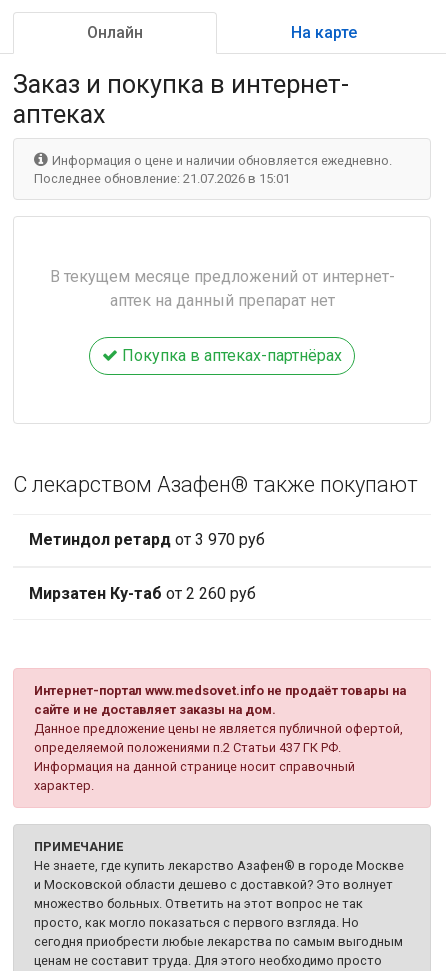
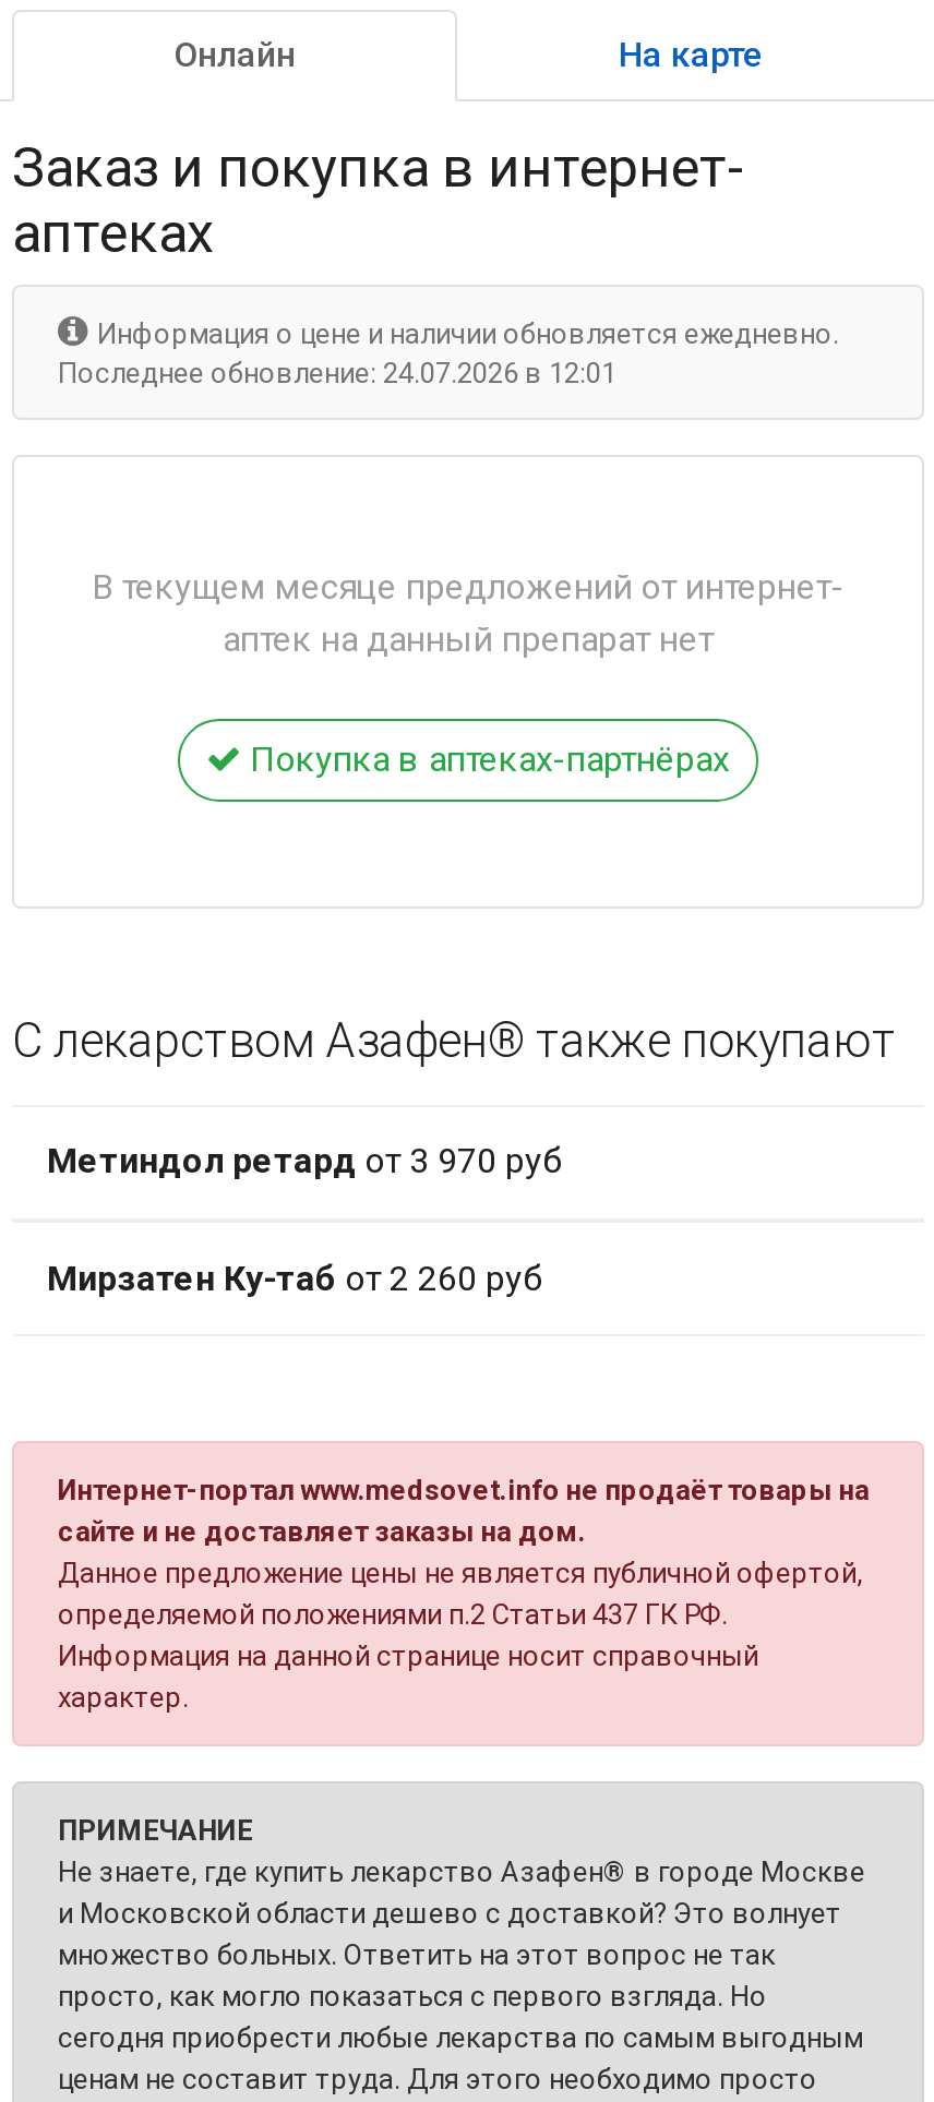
[34,171,290,186] Последнее обновление: 21.07.2026 в 15:01 -> [58,356,616,389] Последнее обновление: 24.07.2026 в 12:01

